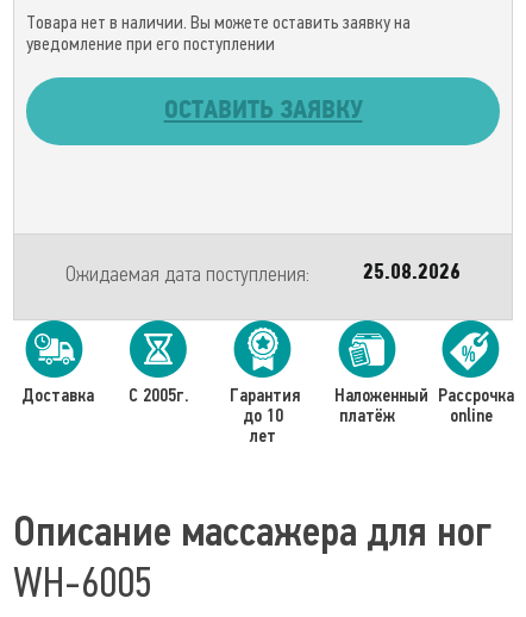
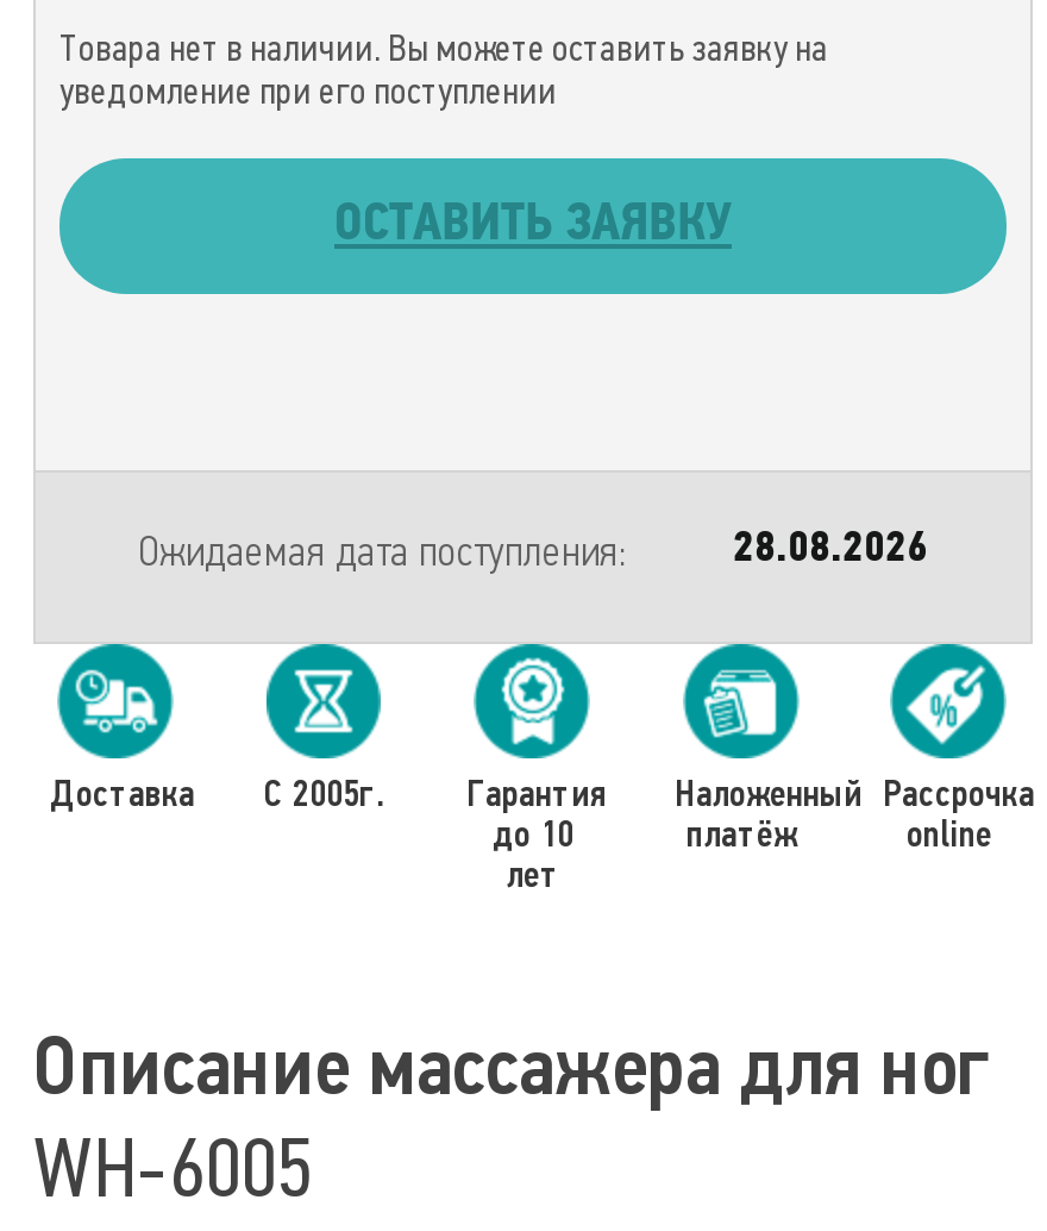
[363,262,461,285] 25.08.2026 -> [733,527,928,573] 28.08.2026

